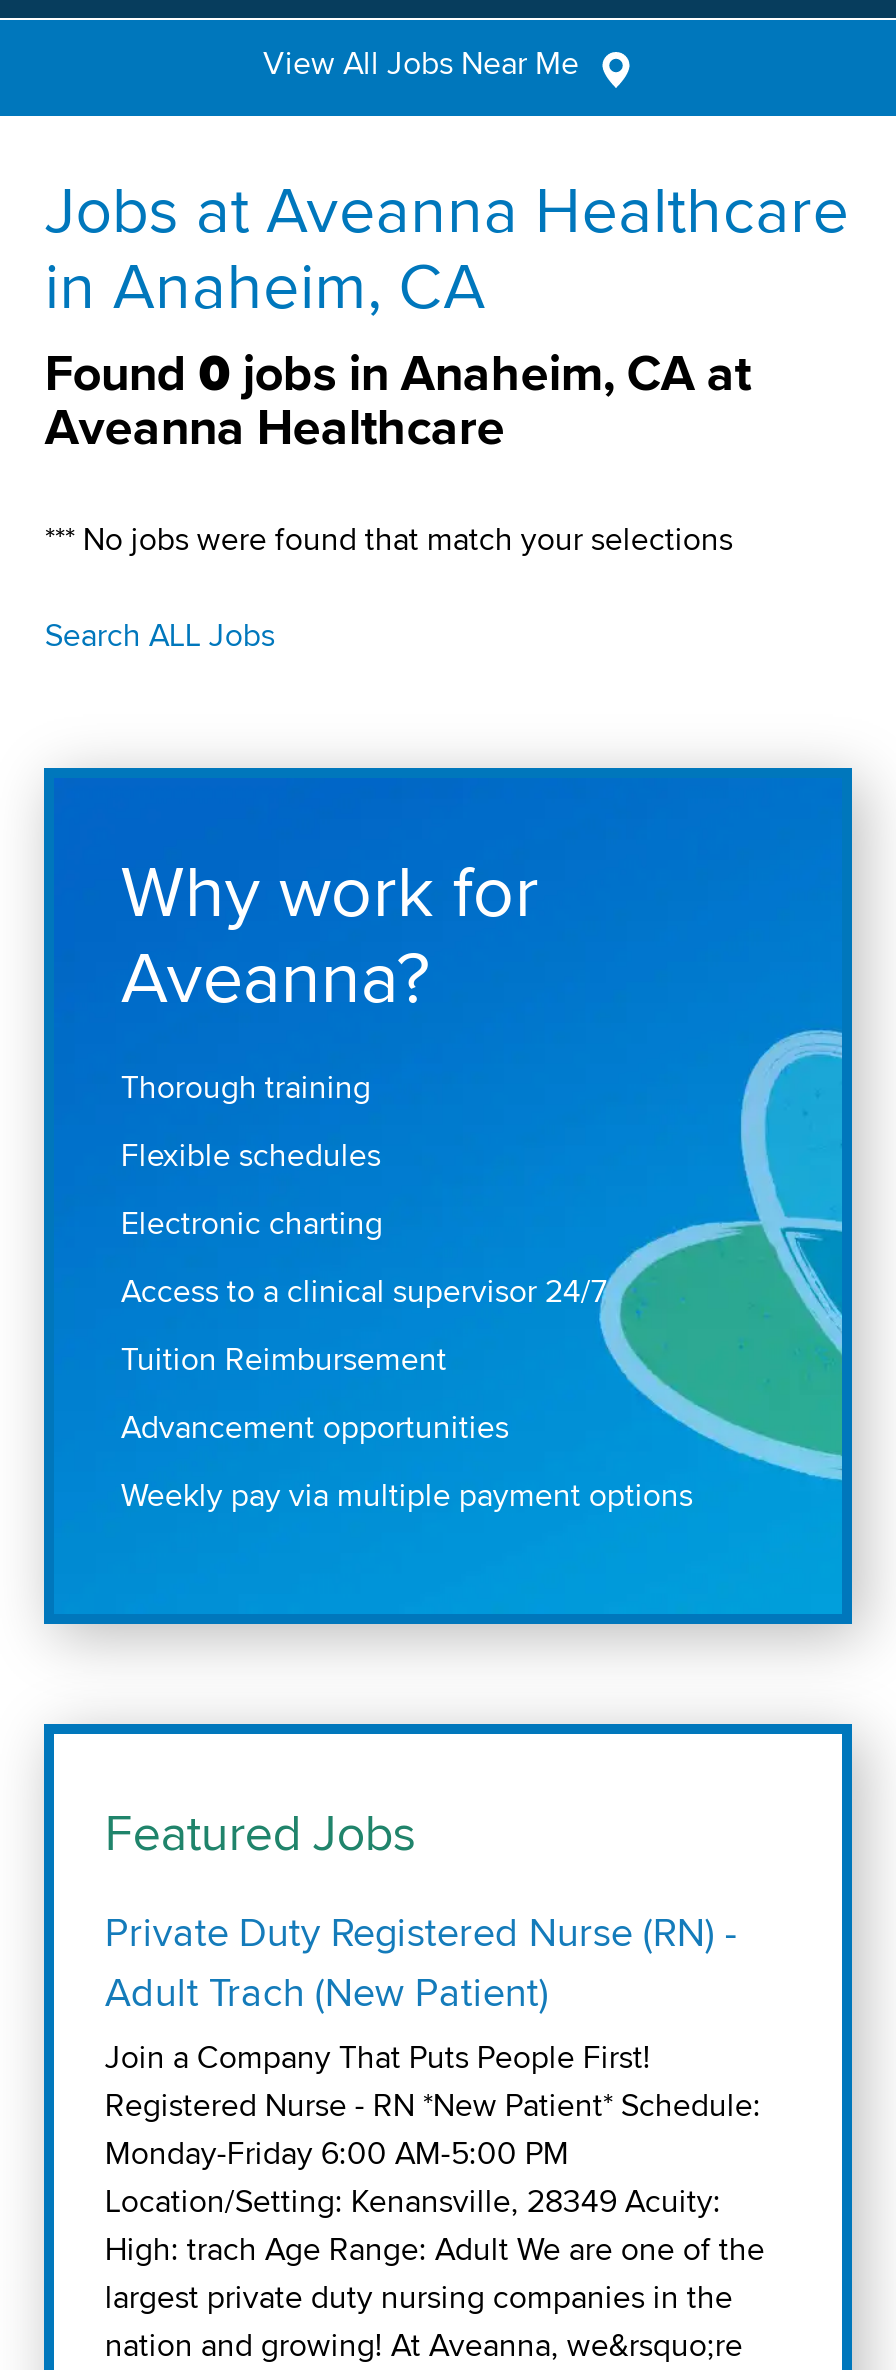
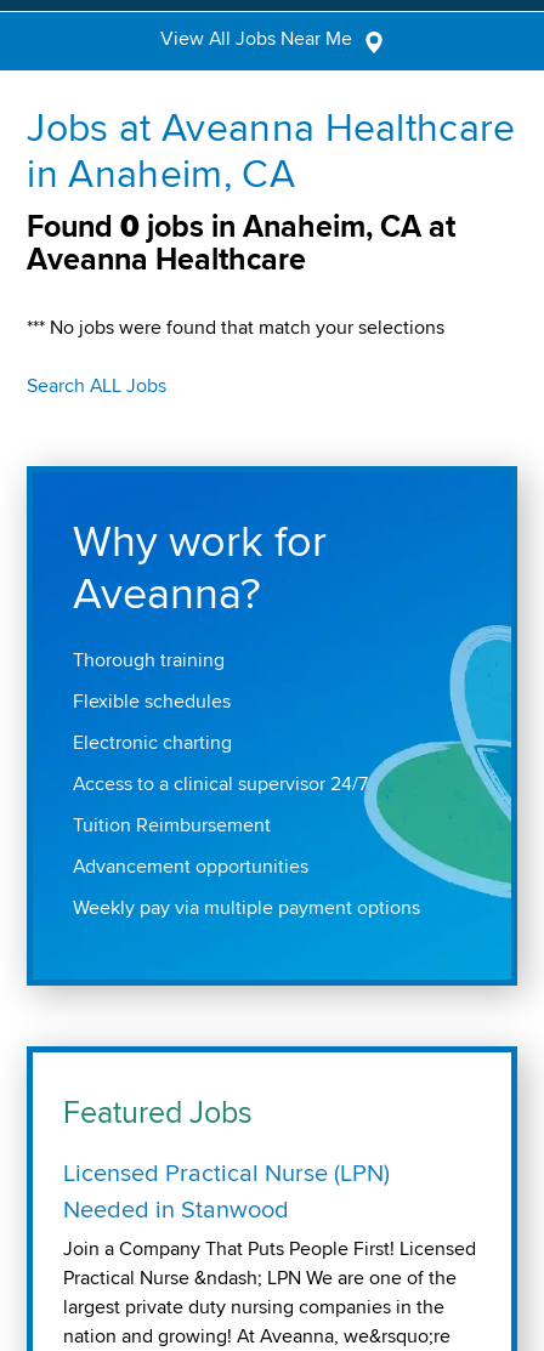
[105,1911,765,2271] Private Duty Registered Nurse (RN) - | Adult Trach (New Patient) | Join a Company That Puts People First! | Registered Nurse - RN *New Patient* Schedule: | Monday-Friday 6:00 AM-5:00 PM | Location/Setting: Kenansville, 28349 Acuity: | High: trach Age Range: Adult We are one of the -> [64,1160,476,1291] Licensed Practical Nurse (LPN) | Needed in Stanwood | Join a Company That Puts People First! Licensed | Practical Nurse &ndash; LPN We are one of the

